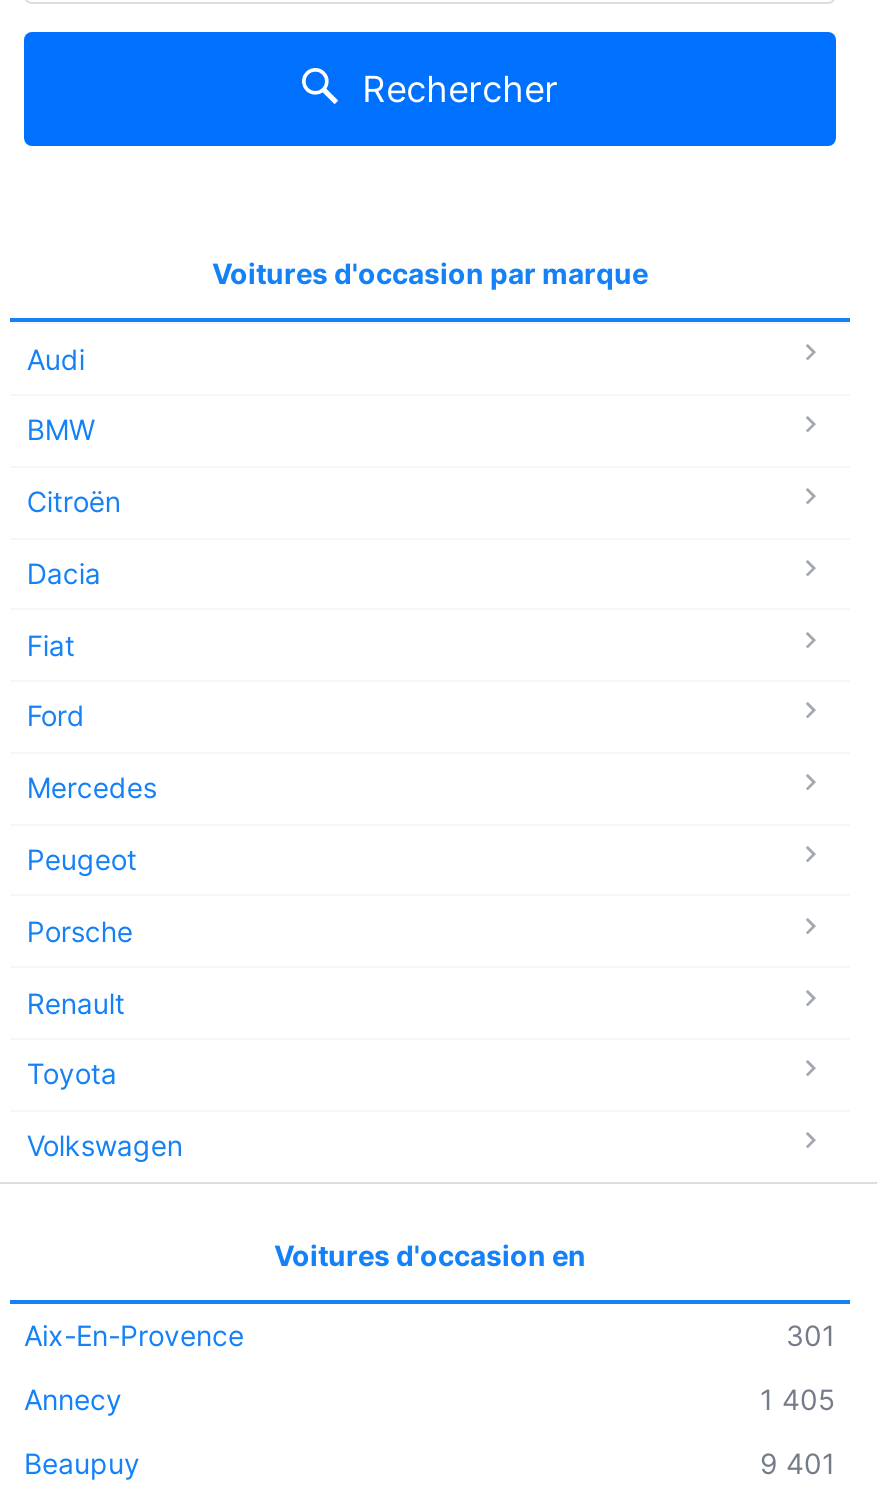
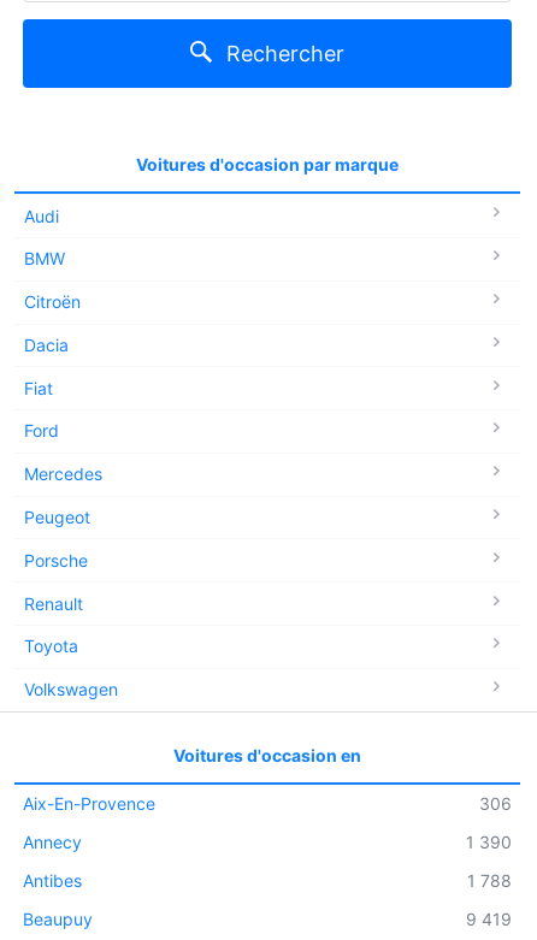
[786,1317,836,1351] 301 -> [479,793,512,813] 306
[760,1381,836,1415] 1 405 -> [23,831,512,890] 1 390 | Antibes | 1 788
[760,1445,836,1479] 9 401 -> [466,908,512,929] 9 419

